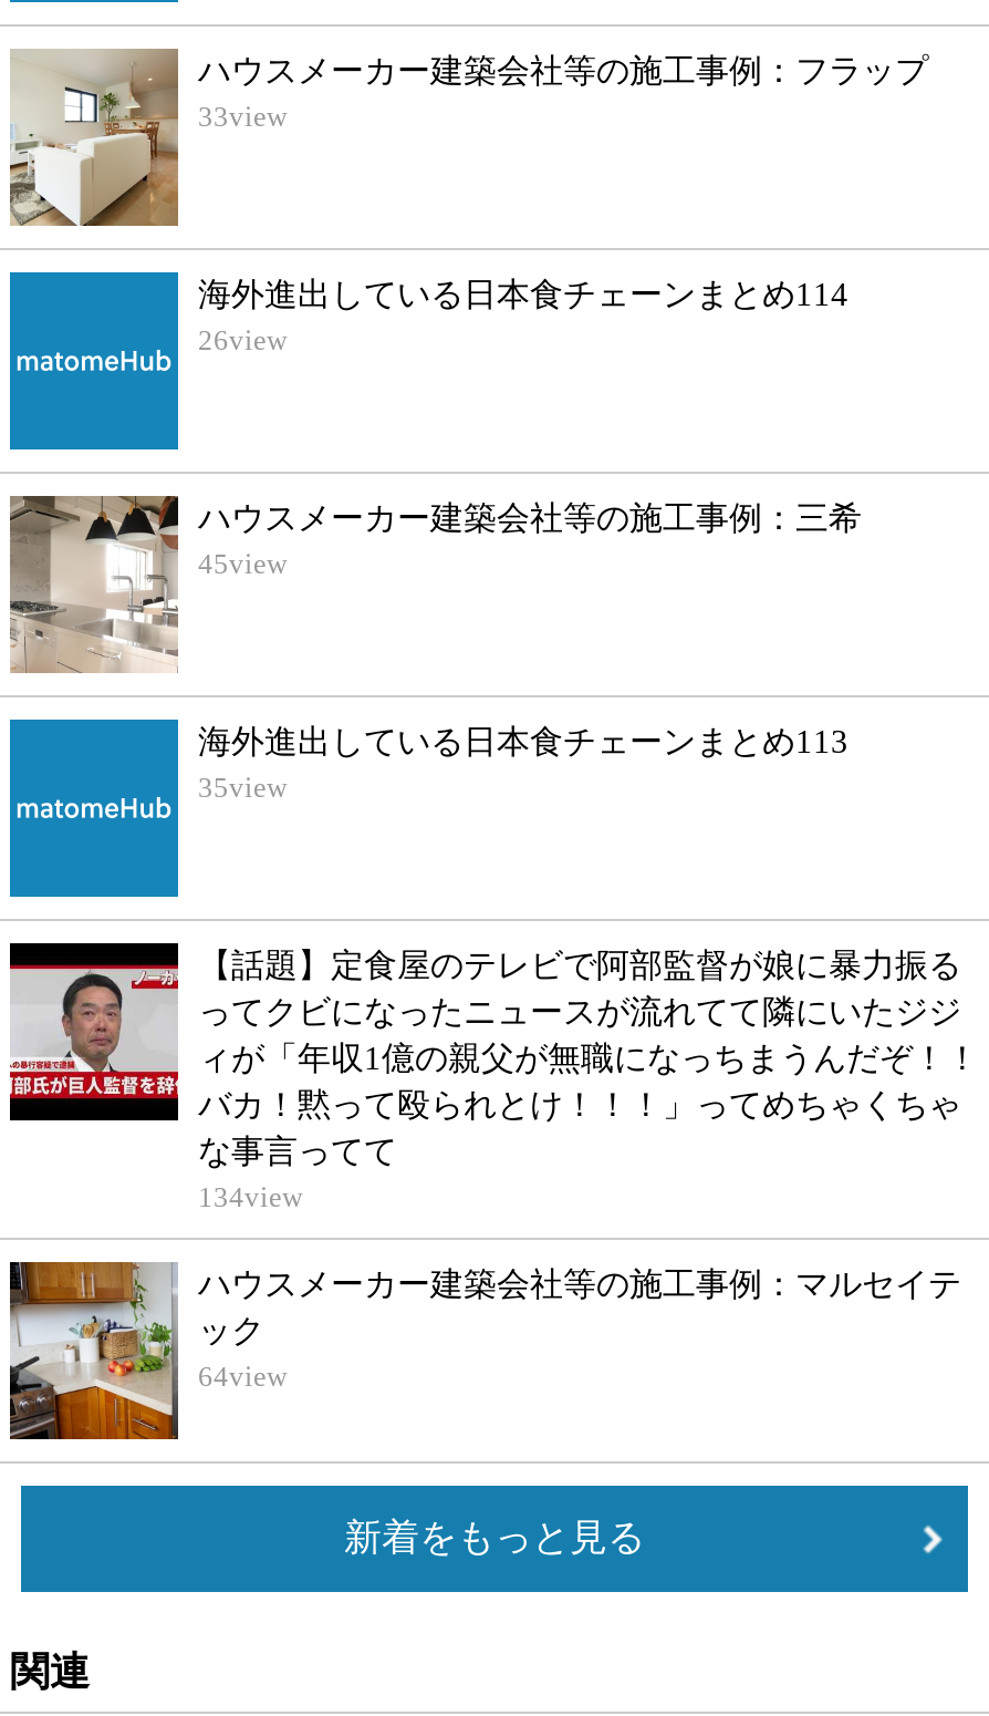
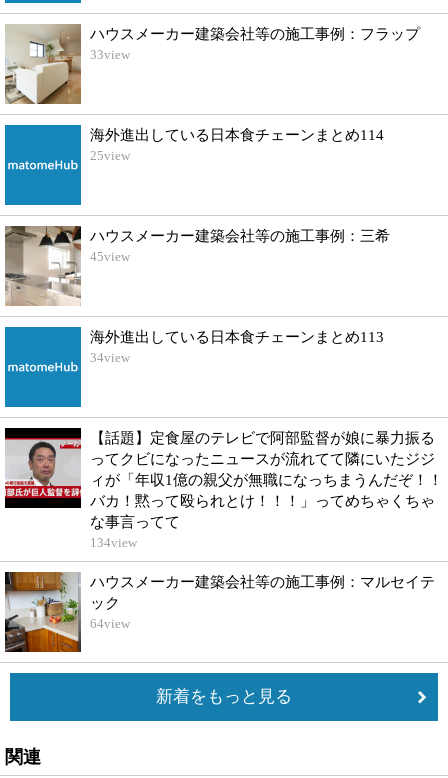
[198,324,287,357] 26view -> [90,148,130,163] 25view
[198,771,287,805] 35view -> [90,350,130,365] 34view

